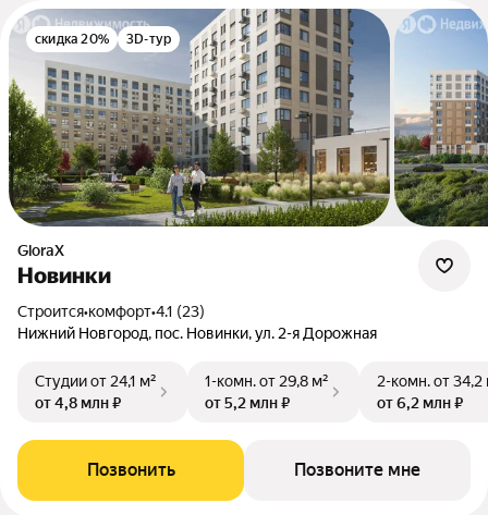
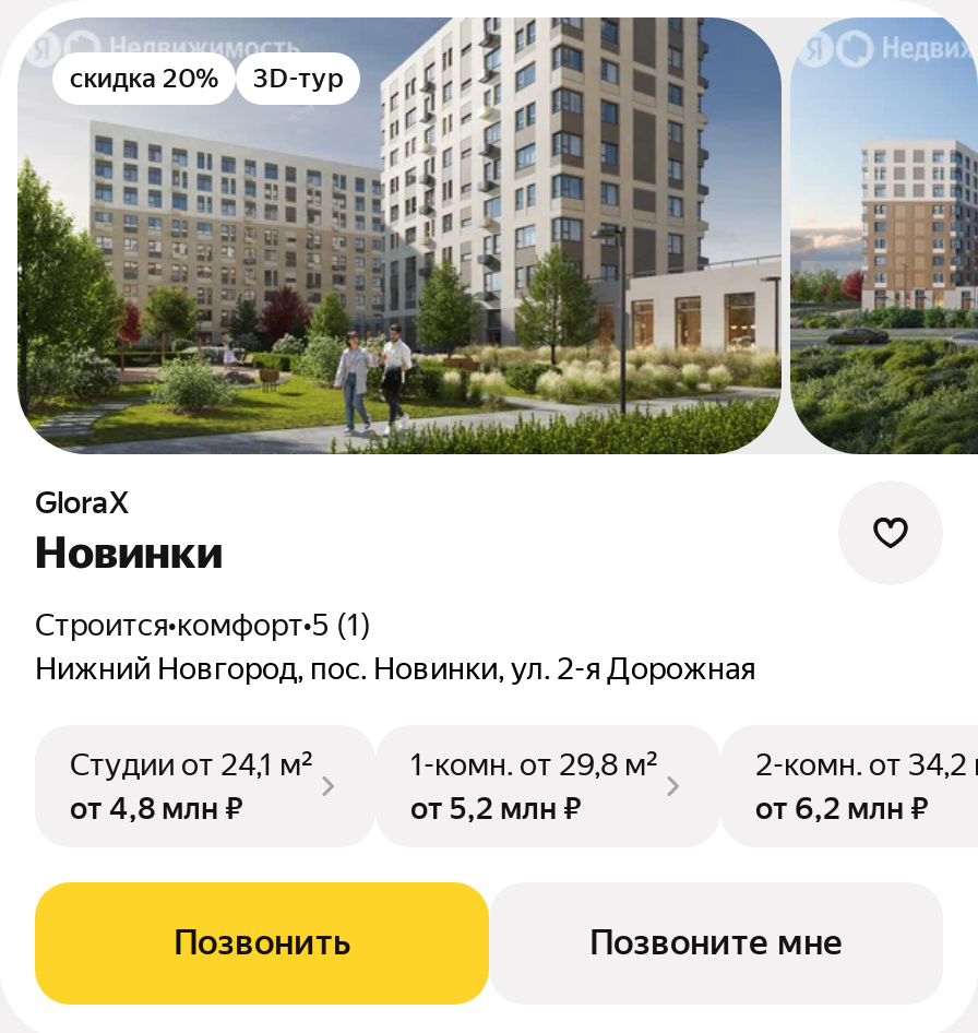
[27,302,205,320] Строится•комфорт•4.1 (23) -> [55,607,371,642] Строится•комфорт•5 (1)

